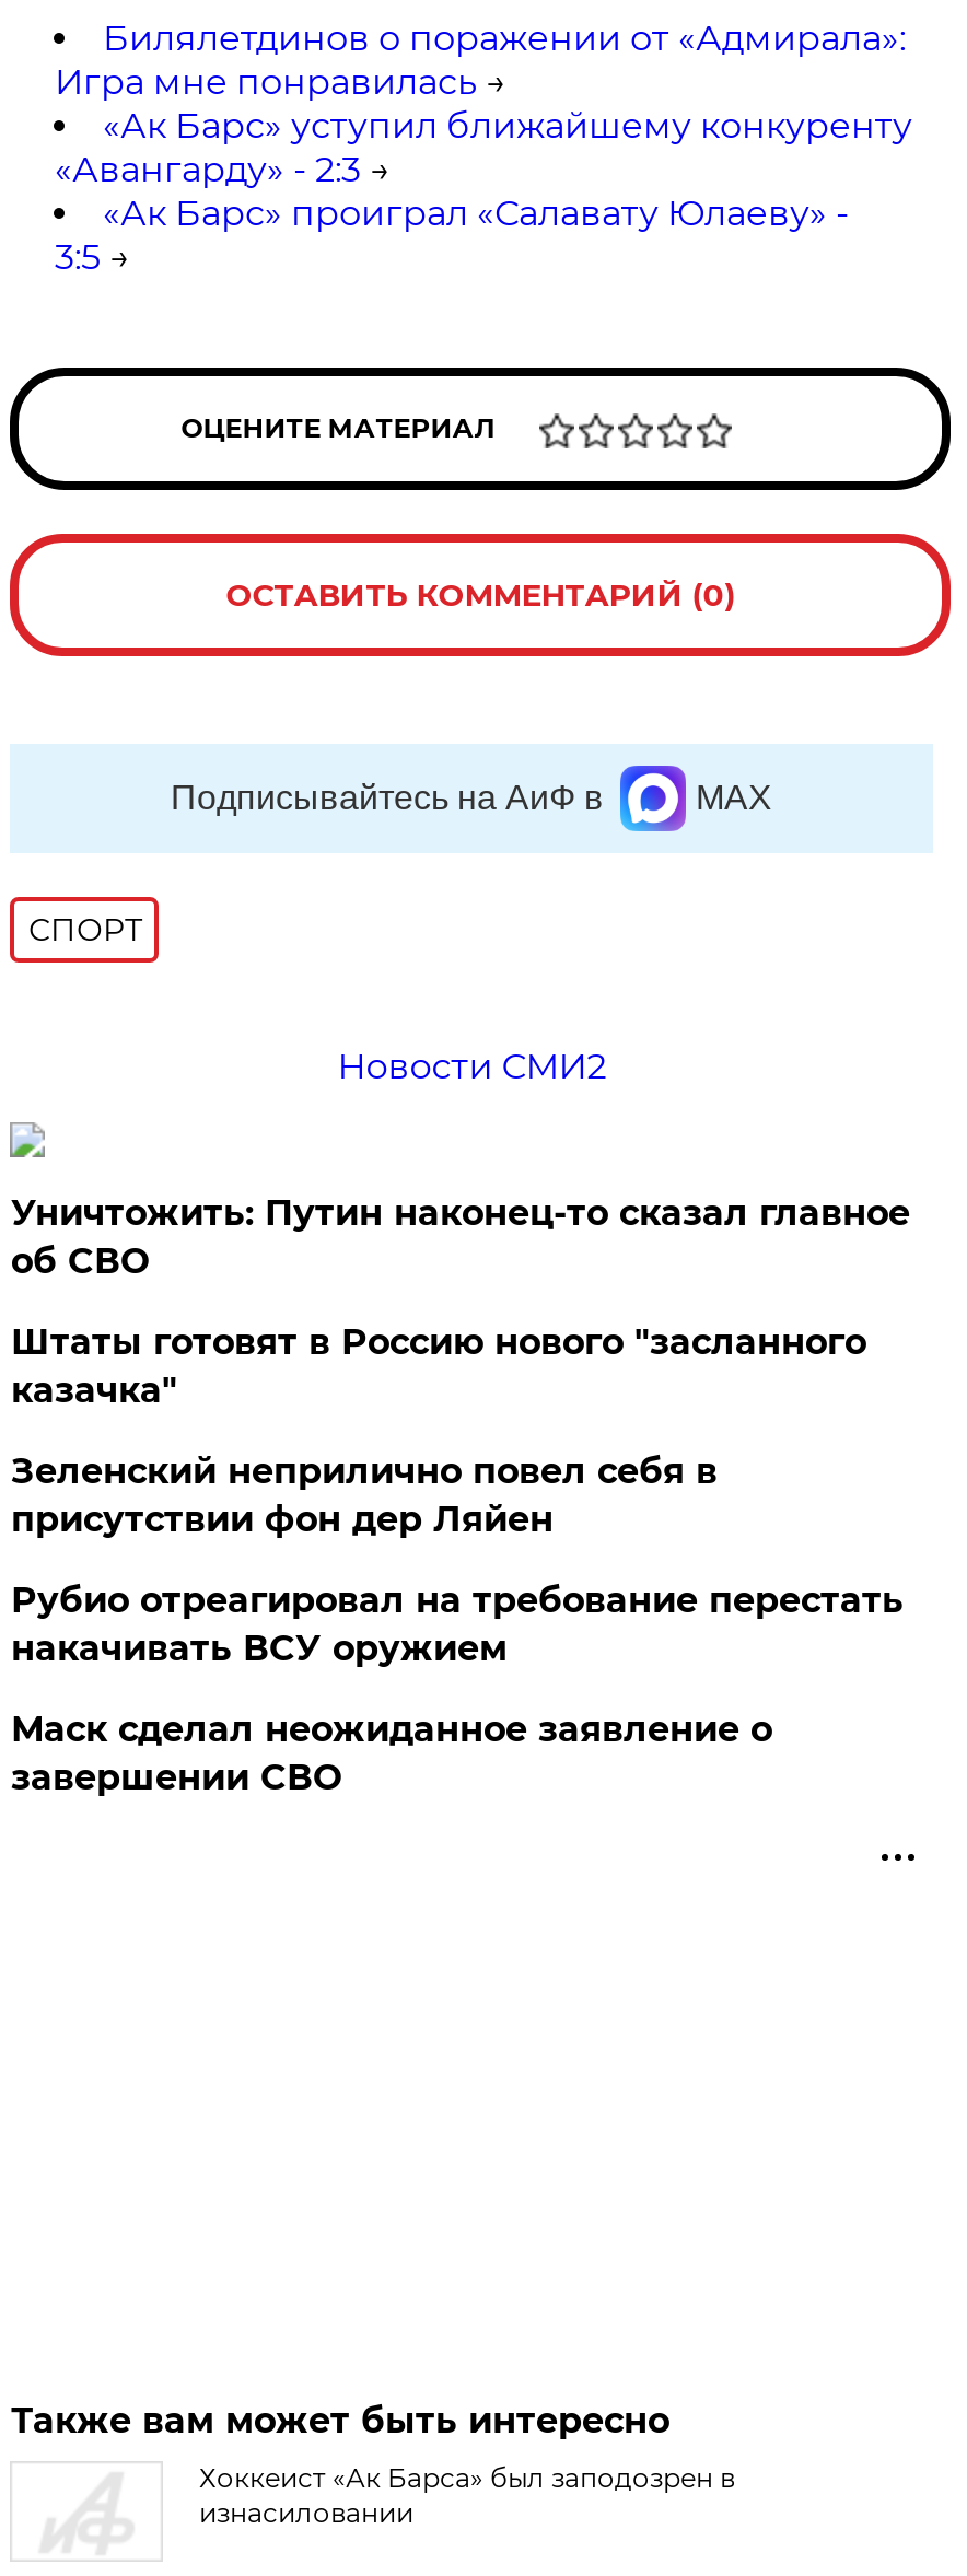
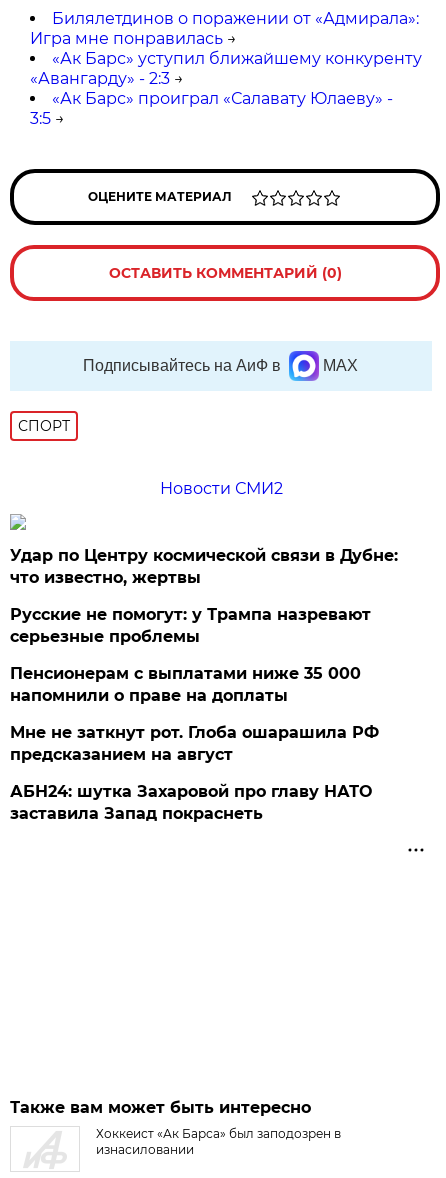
[11,1193,910,1282] Уничтожить: Путин наконец-то сказал главное | об СВО -> [10,546,398,587] Удар по Центру космической связи в Дубне: | что известно, жертвы
[11,1322,866,1411] Штаты готовят в Россию нового "засланного | казачка" -> [10,605,371,646] Русские не помогут: у Трампа назревают | серьезные проблемы
[11,1451,717,1540] Зеленский неприлично повел cебя в | присутствии фон дер Ляйен -> [10,664,361,705] Пенсионерам с выплатами ниже 35 000 | напомнили о праве на доплаты
[11,1580,903,1669] Рубио отреагировал на требование перестать | накачивать ВСУ оружием -> [10,723,379,764] Мне не заткнут рот. Глоба ошарашила РФ | предсказанием на август
[11,1709,772,1798] Маск сделал неожиданное заявление о | завершении СВО -> [10,782,372,823] АБН24: шутка Захаровой про главу НАТО | заставила Запад покраснеть

